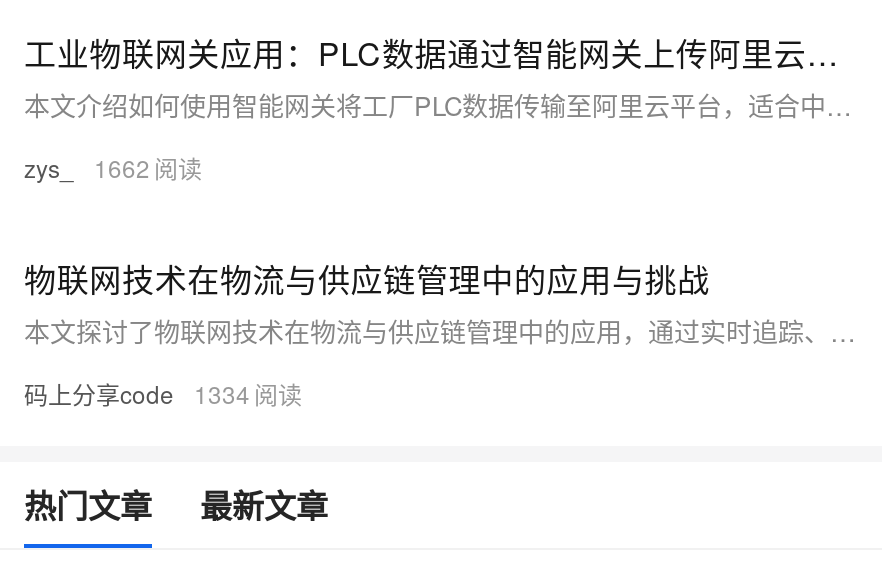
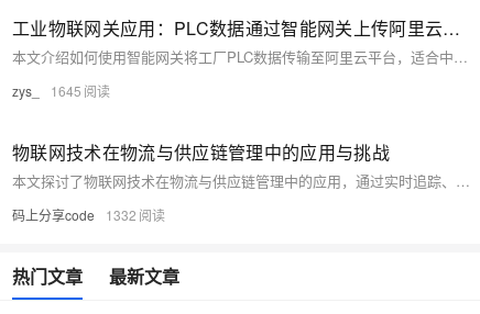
[24,149,150,183] zys_ 1662 -> [12,81,81,99] zys_ 1645
[24,375,250,409] 码上分享code 1334 -> [12,205,137,224] 码上分享code 1332

